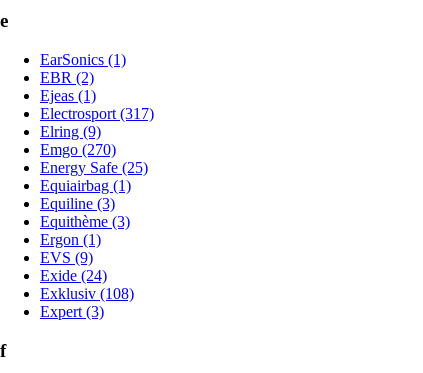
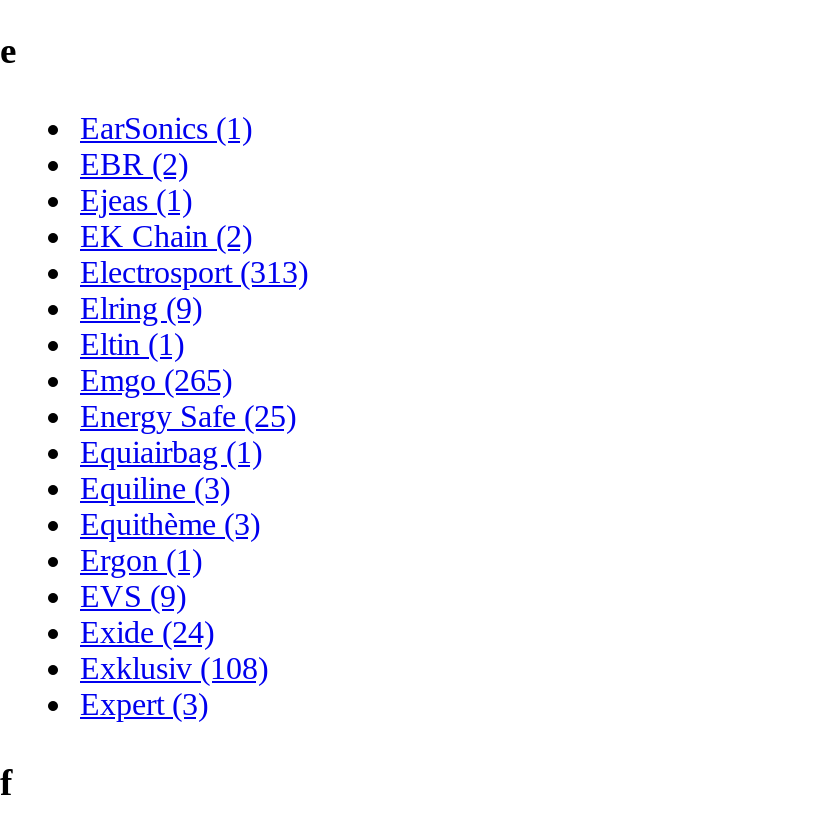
[40,105,154,122] Electrosport (317) -> [80,219,308,289] EK Chain (2) | Electrosport (313)
[40,141,116,158] Emgo (270) -> [80,327,232,397] Eltin (1) | Emgo (265)

